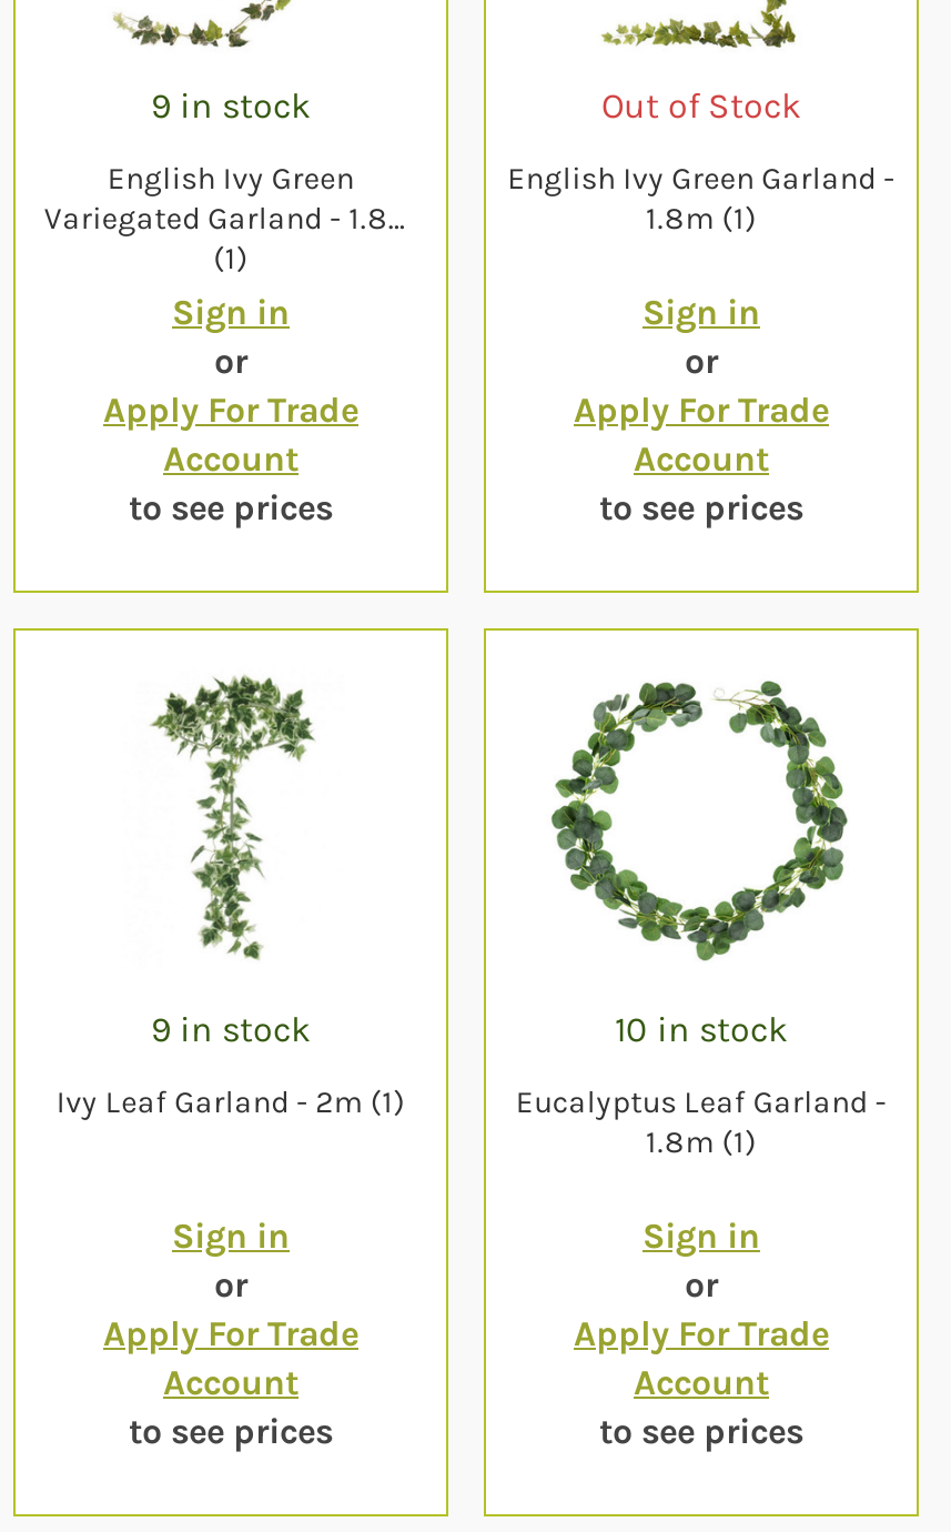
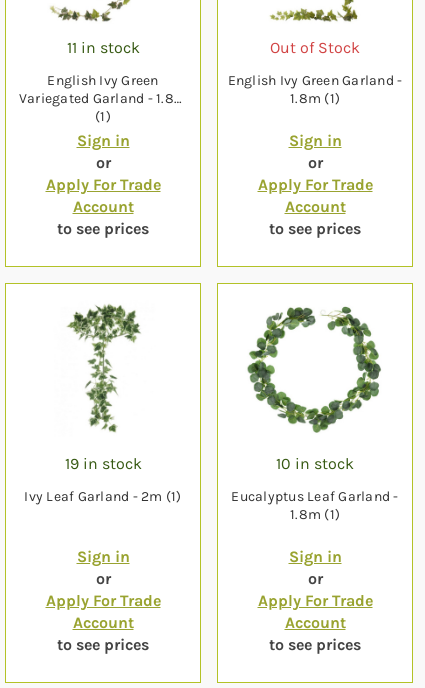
[151,84,311,127] 9 in stock -> [66,38,139,57] 11 in stock
[151,1008,311,1050] 9 in stock -> [64,454,141,473] 19 in stock

